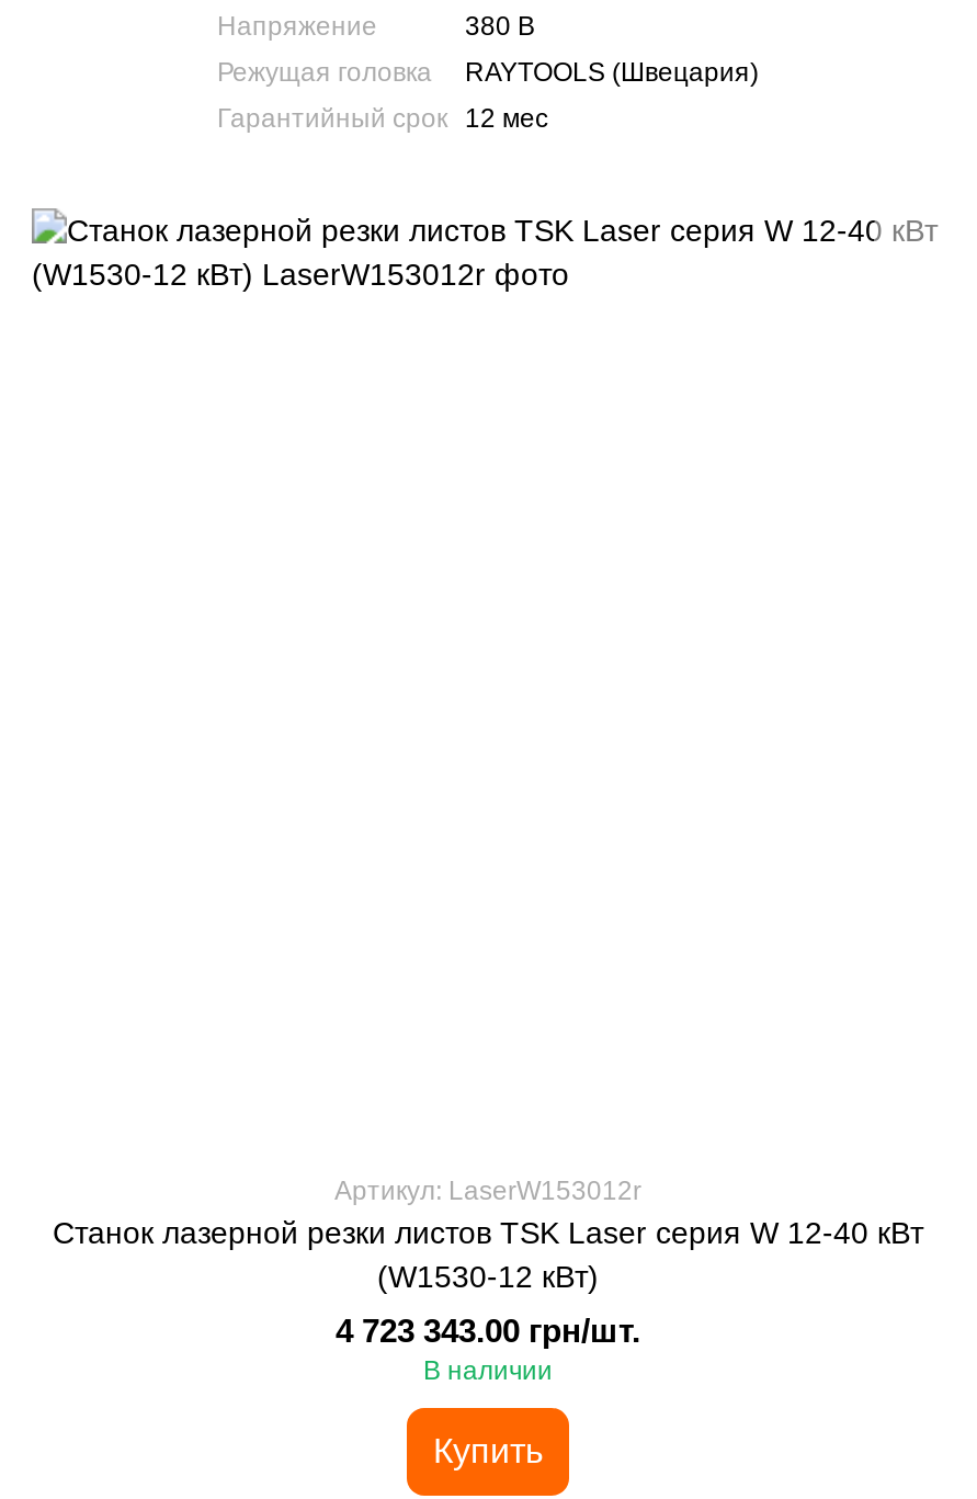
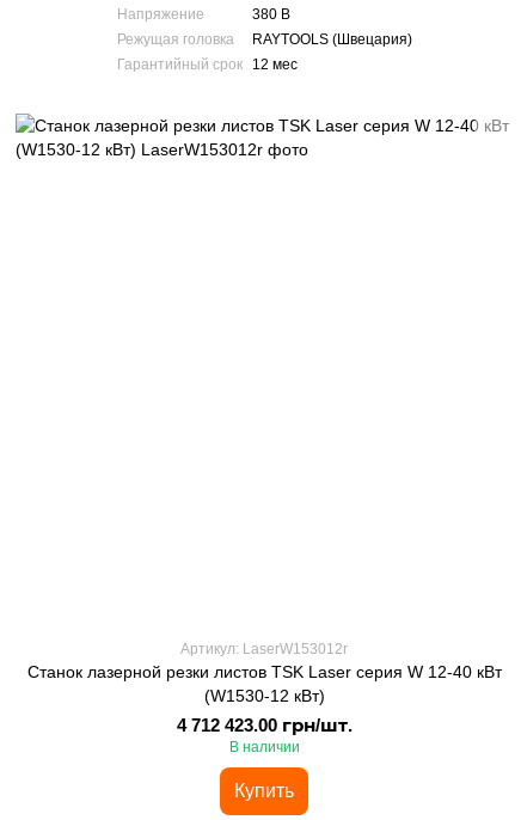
[336,1311,640,1349] 4 723 343.00 грн/шт. -> [176,715,352,735] 4 712 423.00 грн/шт.

